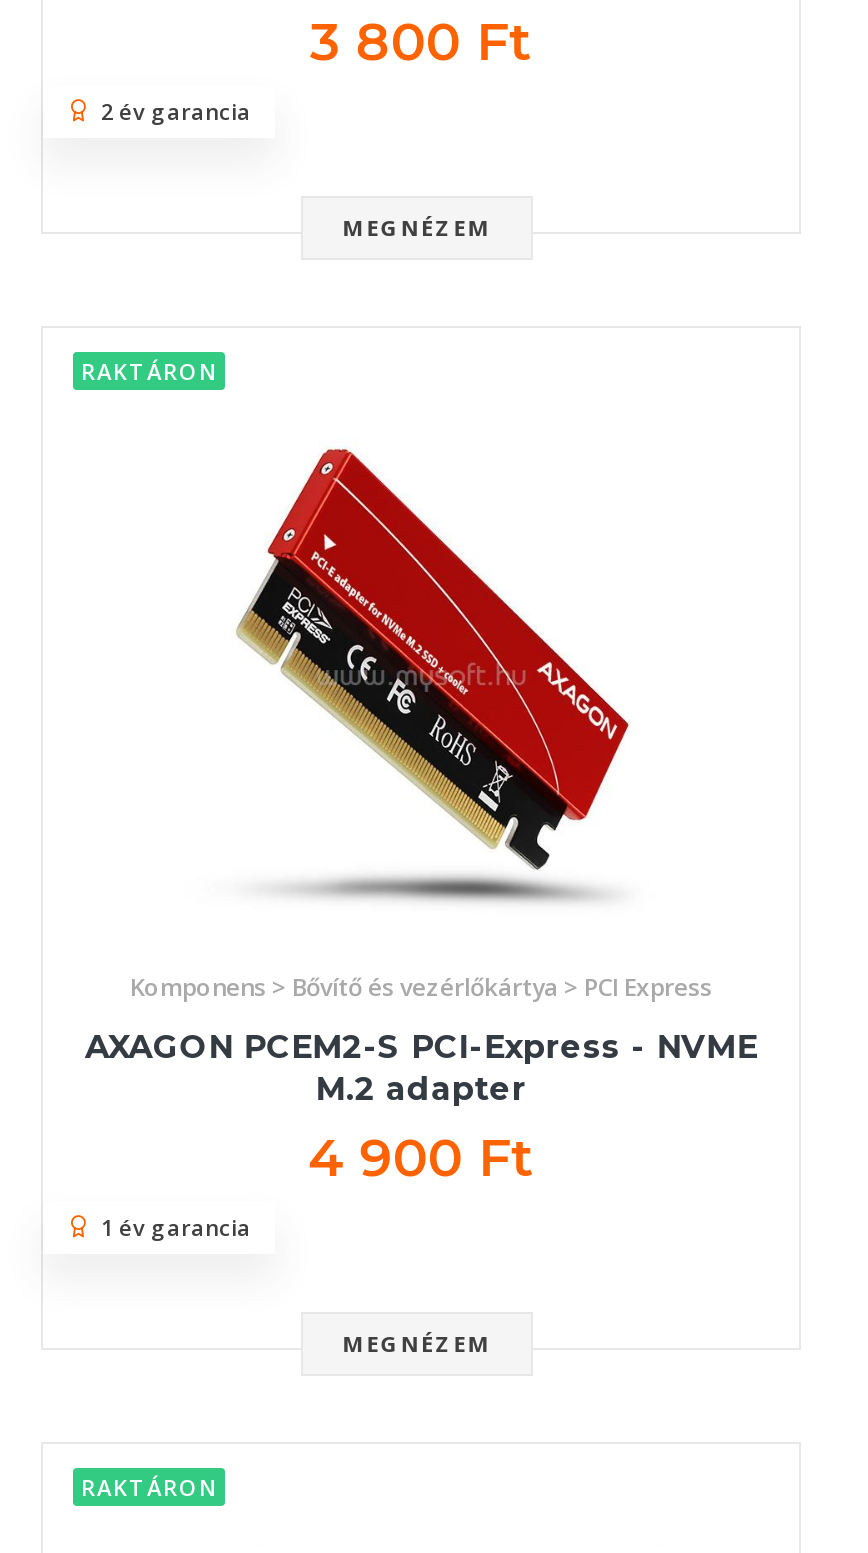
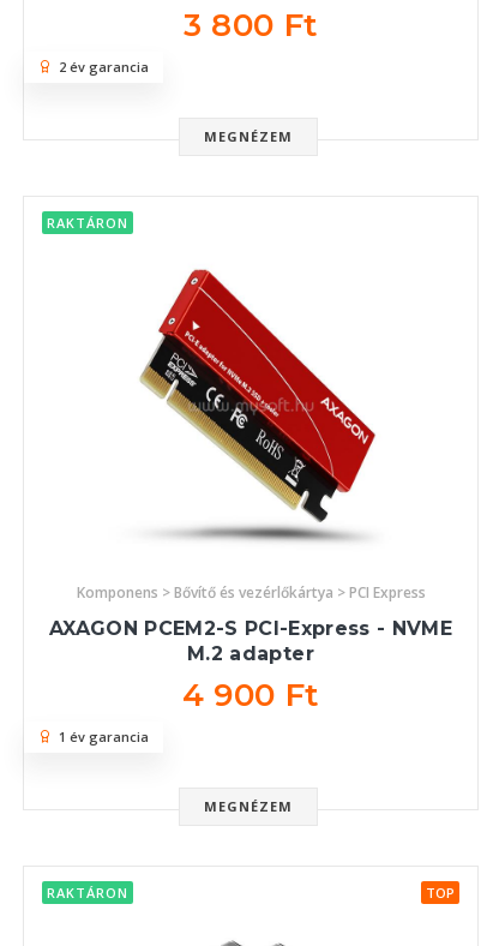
none -> [426,884,455,902] TOP

